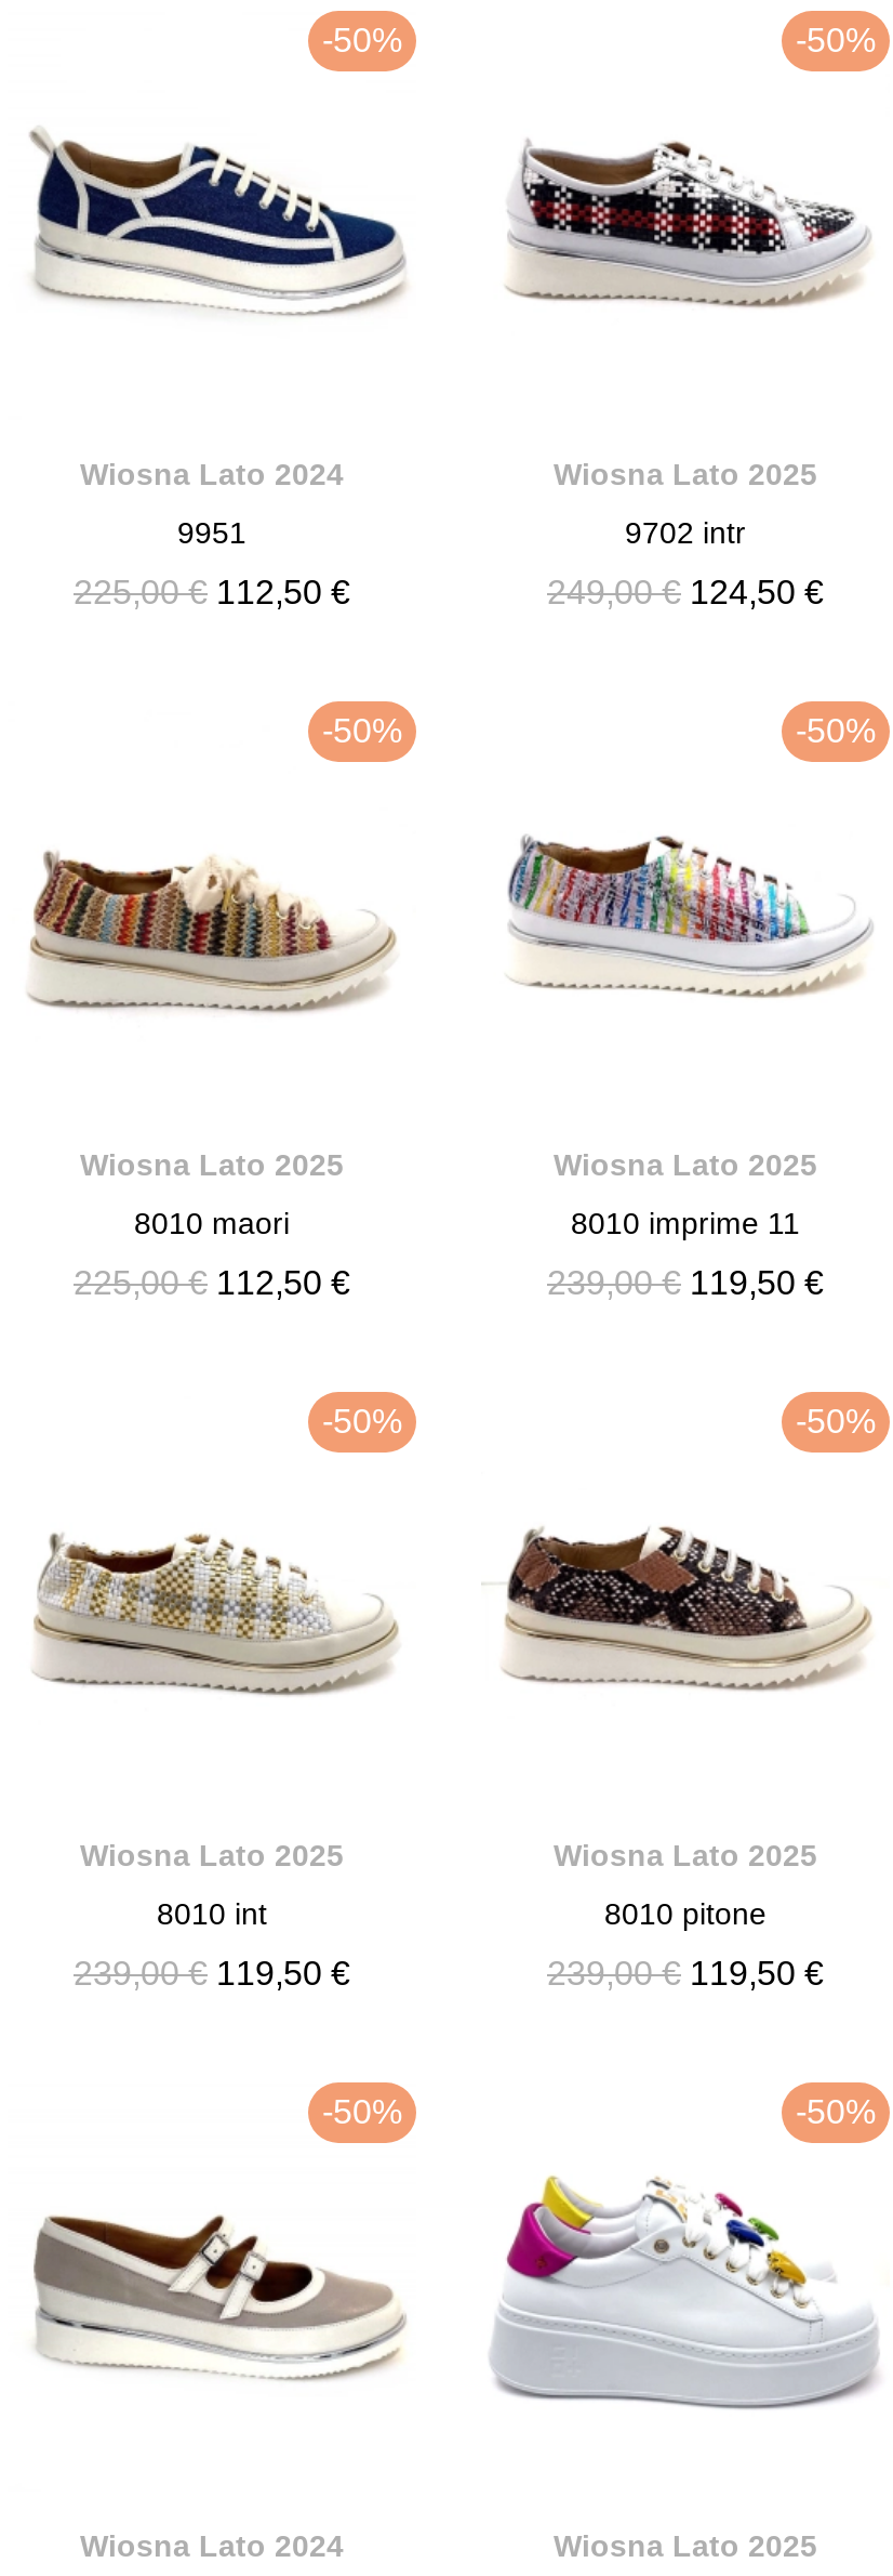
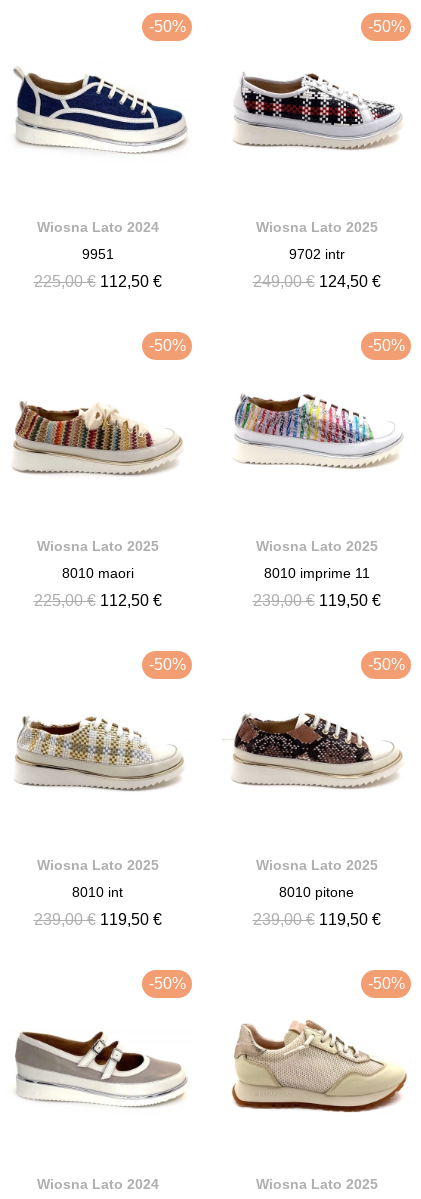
[490,2173,881,2411] [image] -> [227,1014,408,1121] [image]

